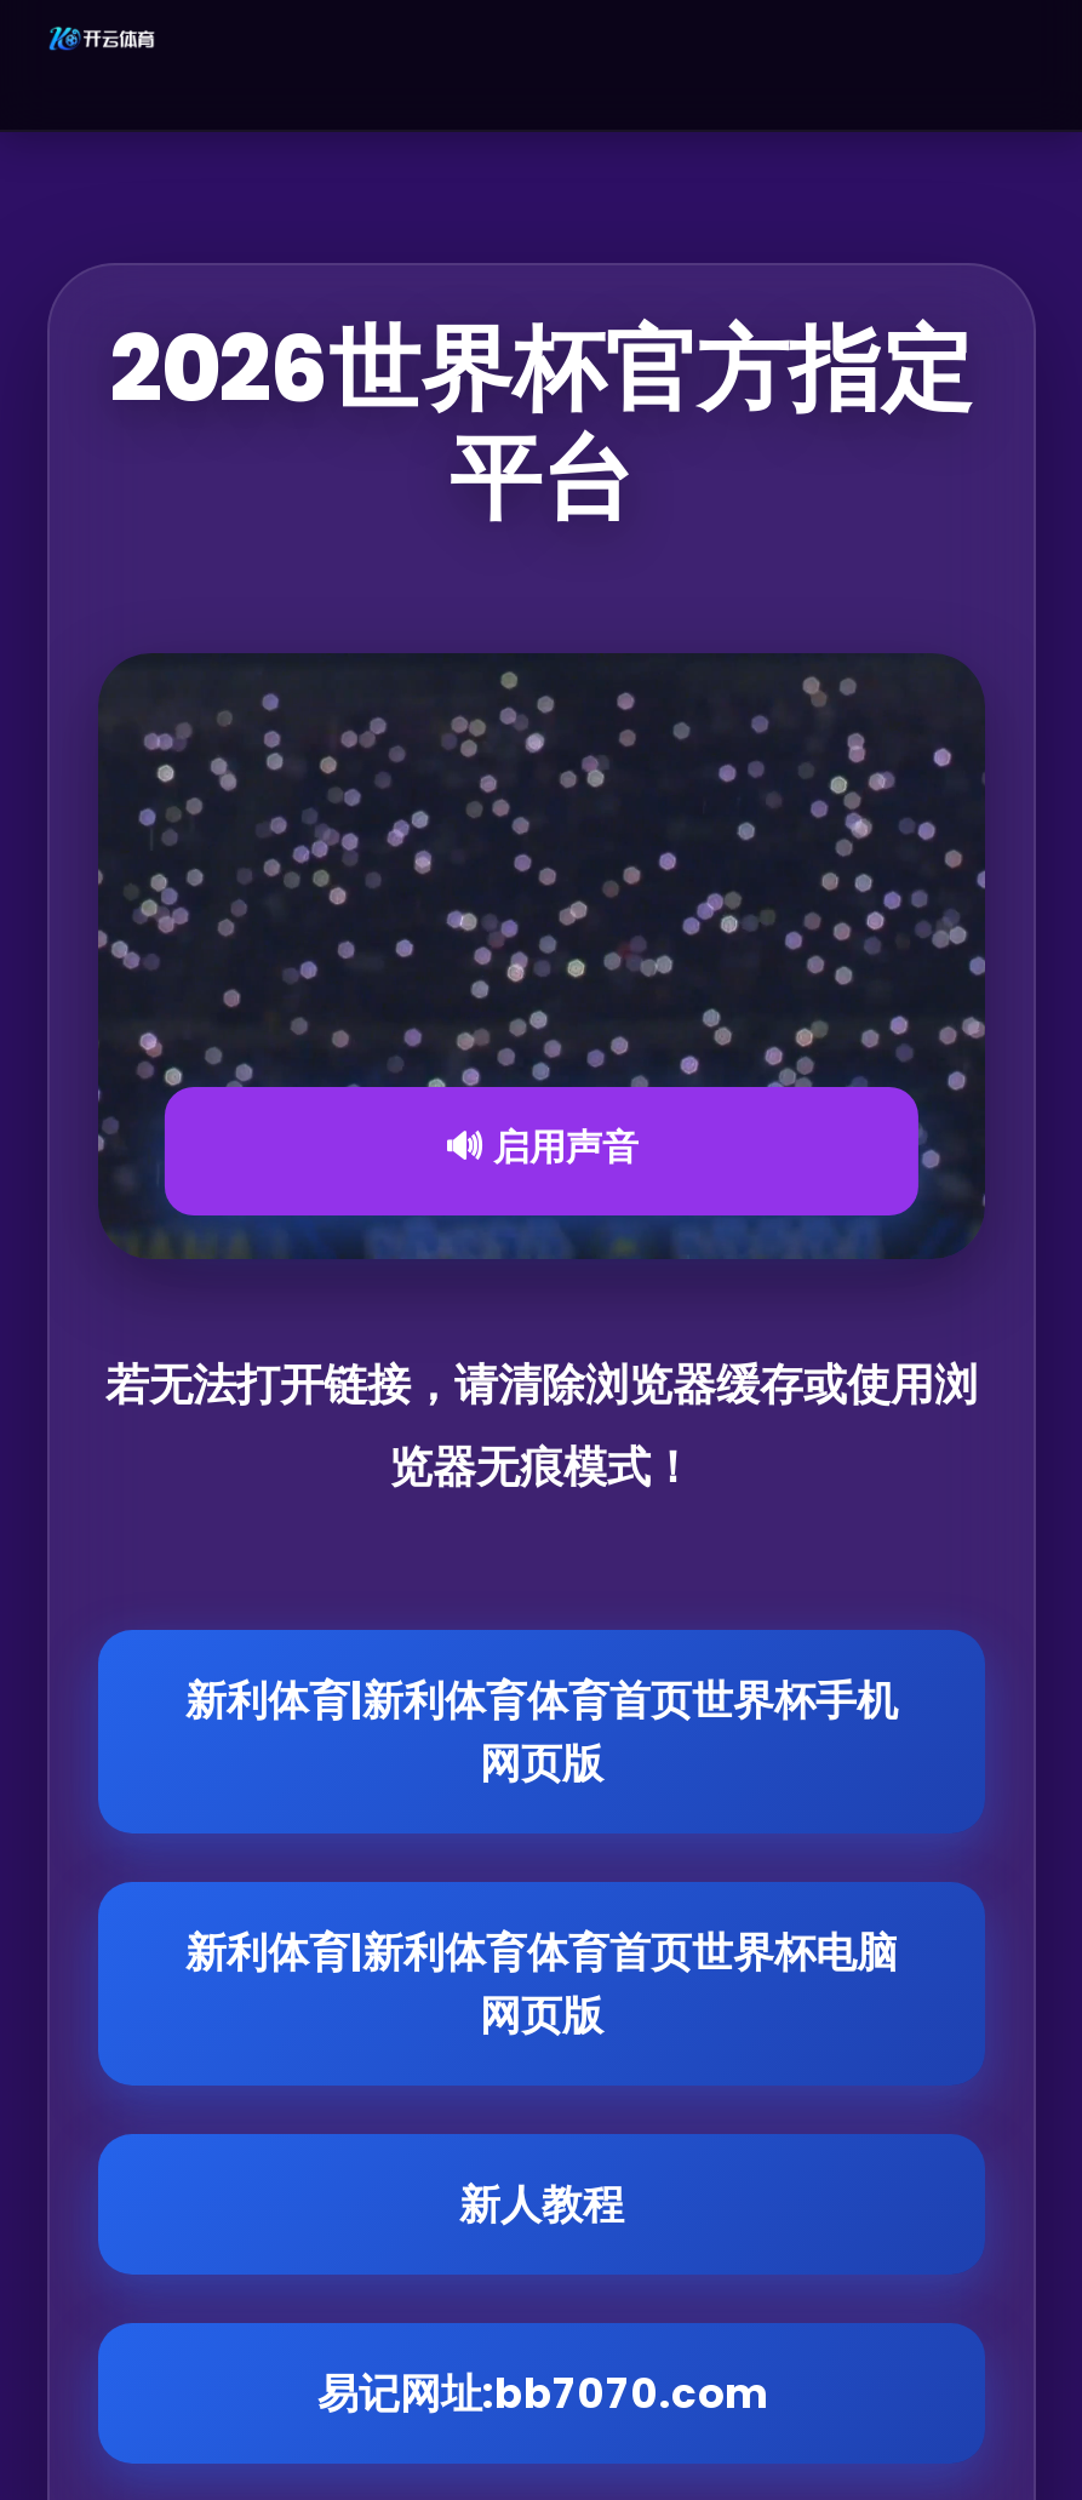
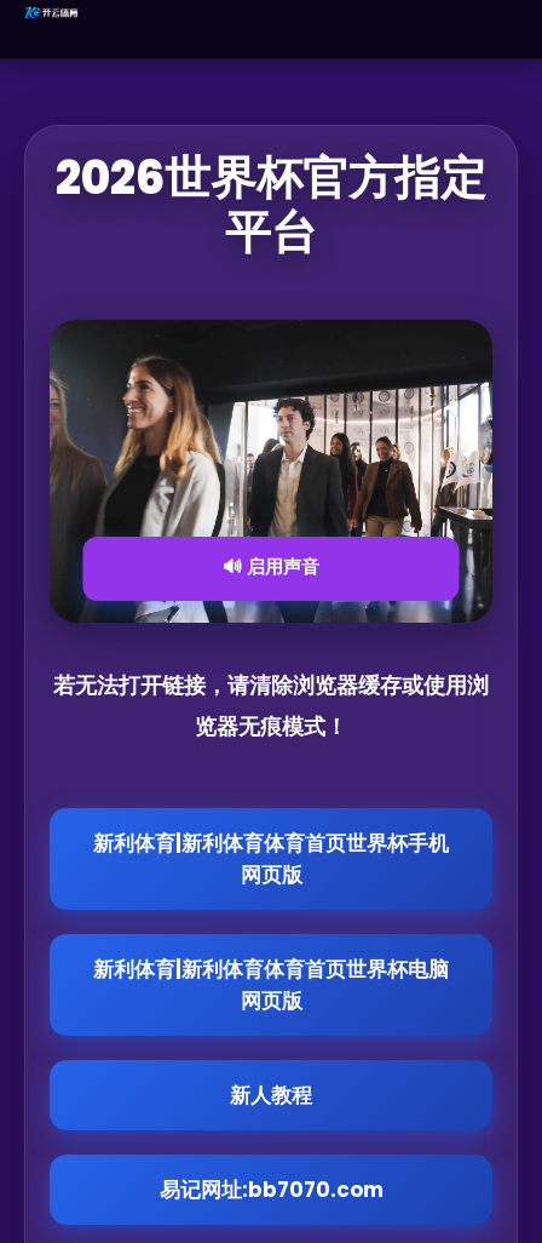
[98,660,985,1259] [image] -> [48,322,494,624] [image]

